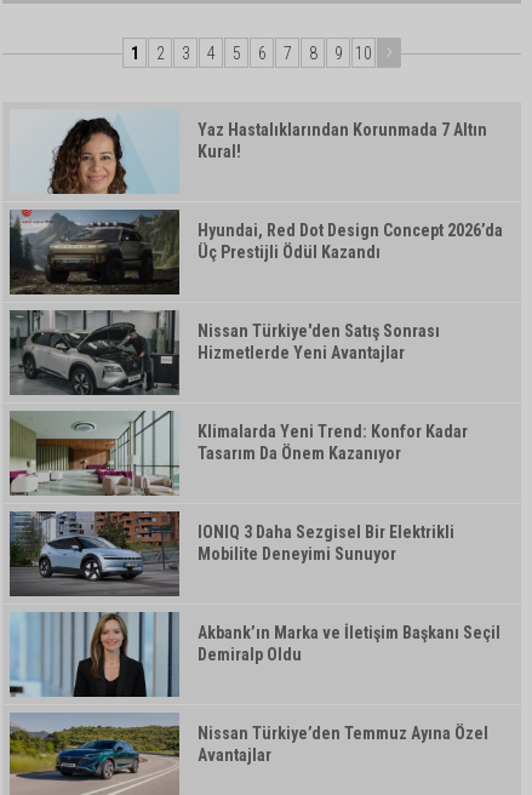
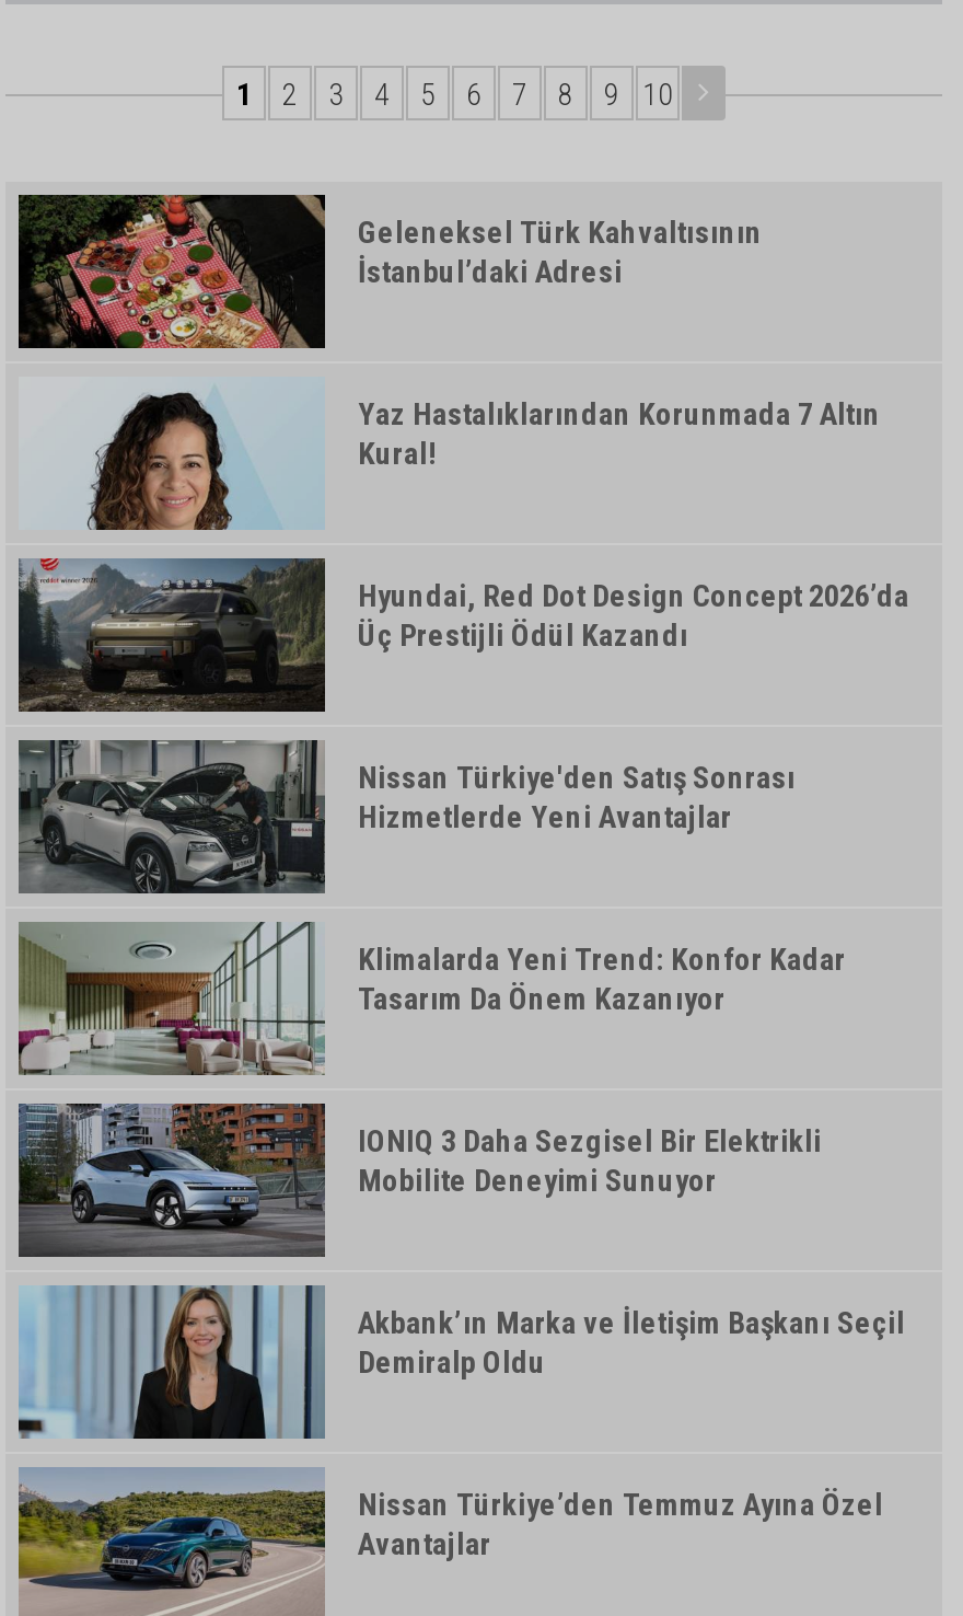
none -> [16,193,763,350] [image] | Geleneksel Türk Kahvaltısının | İstanbul’daki Adresi

